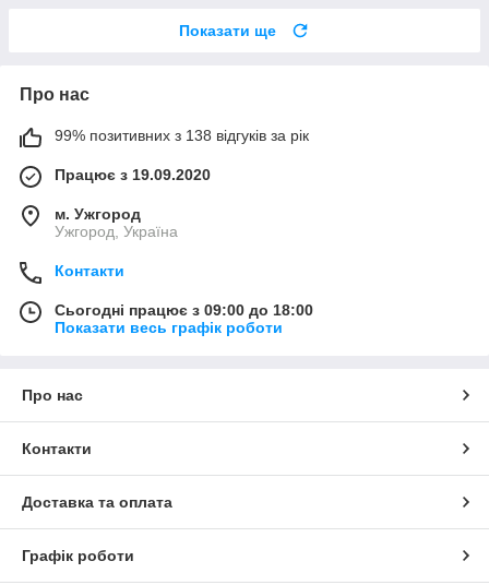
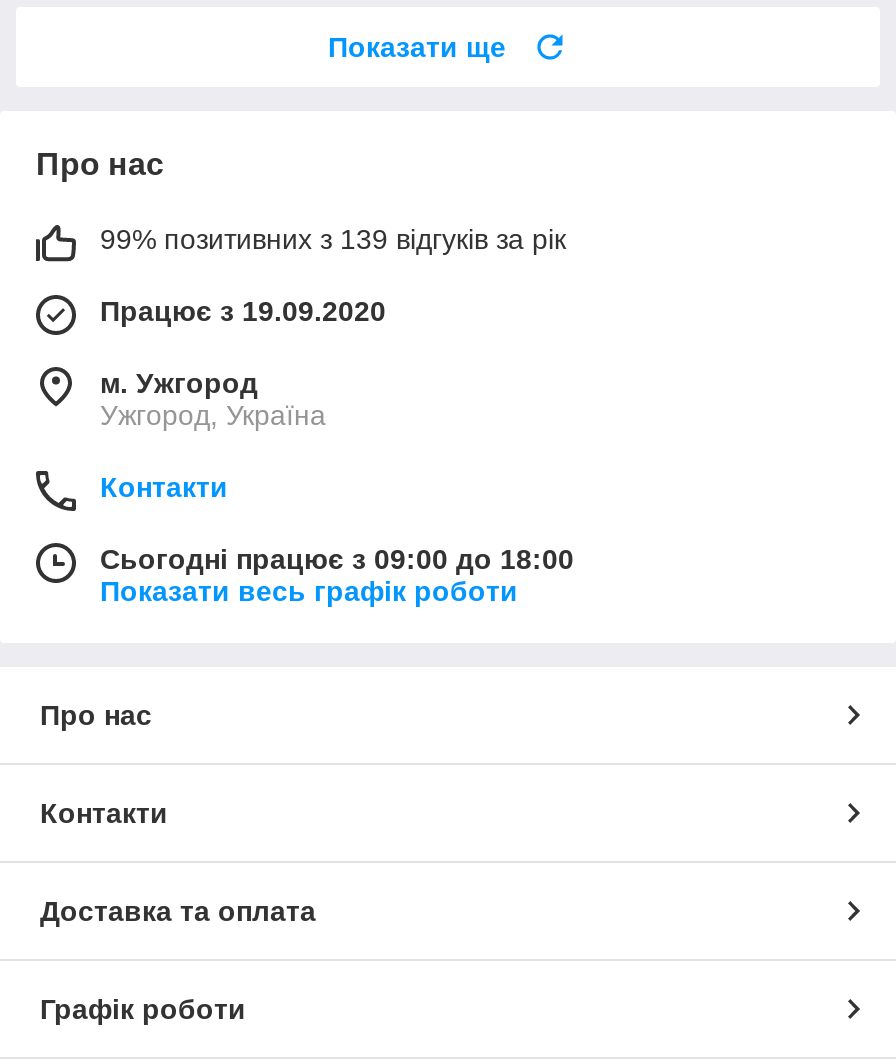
[55,127,309,145] 99% позитивних з 138 відгуків за рік -> [100,224,566,256] 99% позитивних з 139 відгуків за рік

